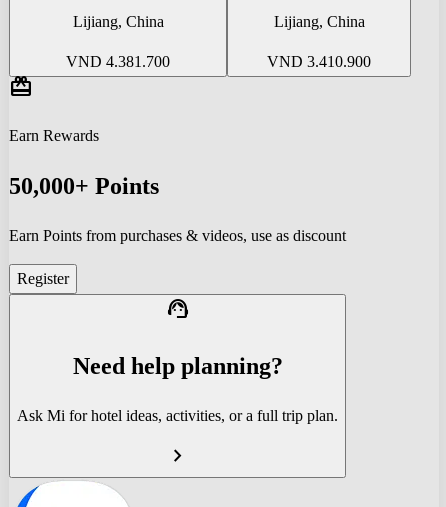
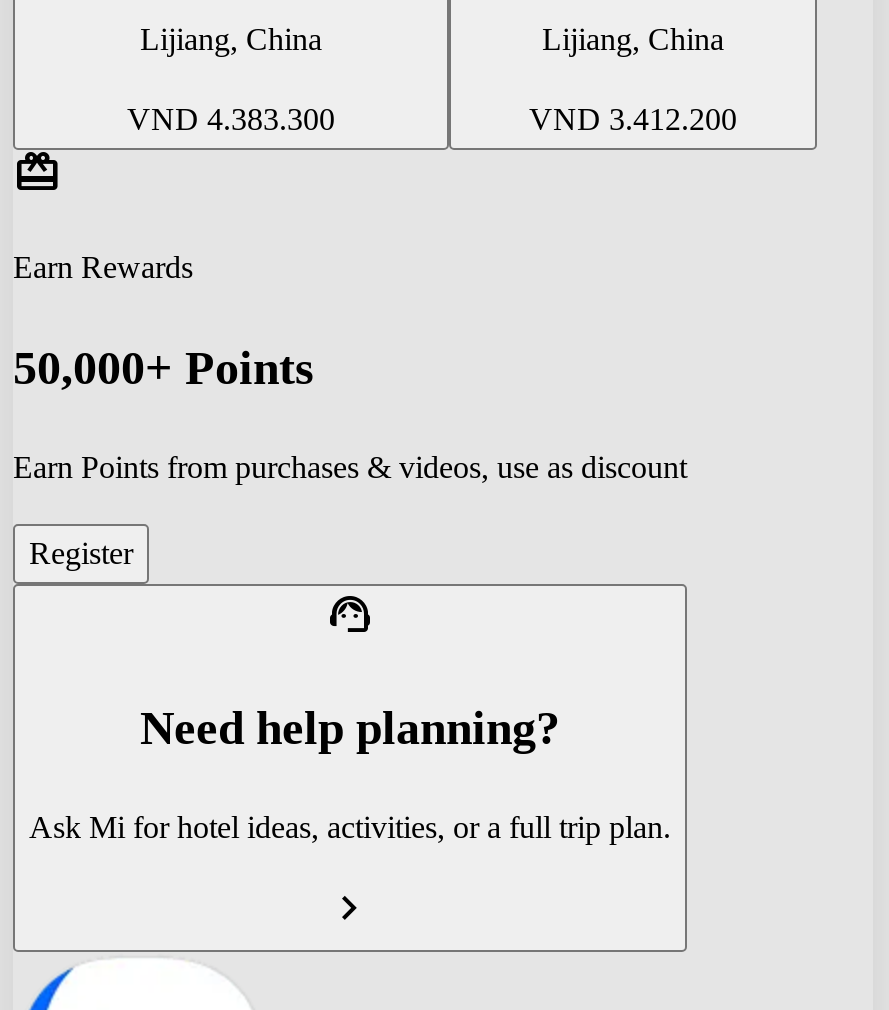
[66,53,170,70] VND 4.381.700 -> [127,103,335,137] VND 4.383.300
[267,53,371,70] VND 3.410.900 -> [529,103,737,137] VND 3.412.200

